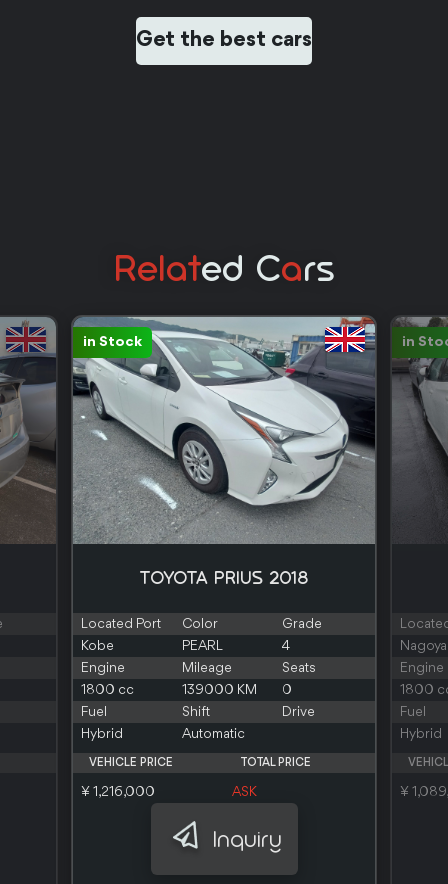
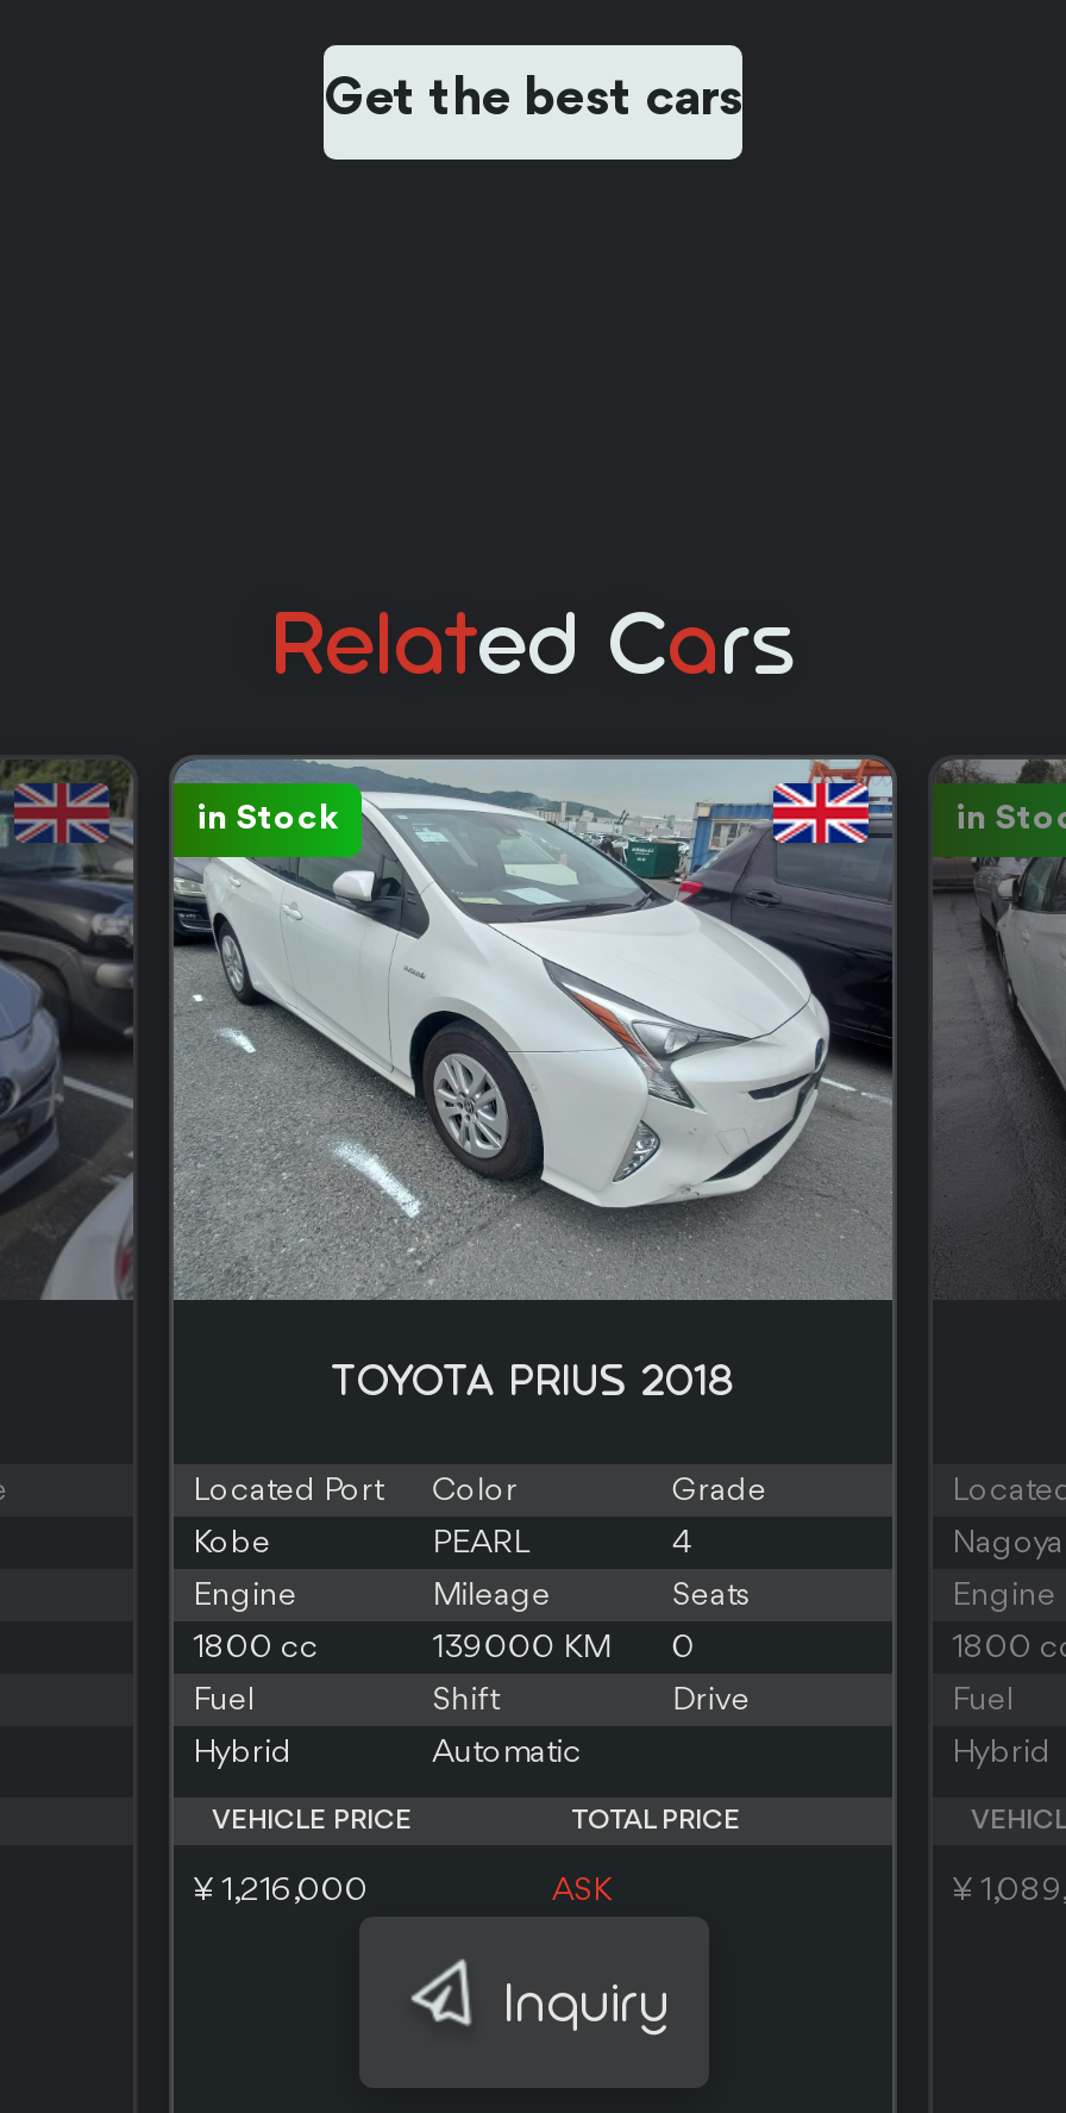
[3,316,56,543] [image] -> [7,759,136,1300] [image]

